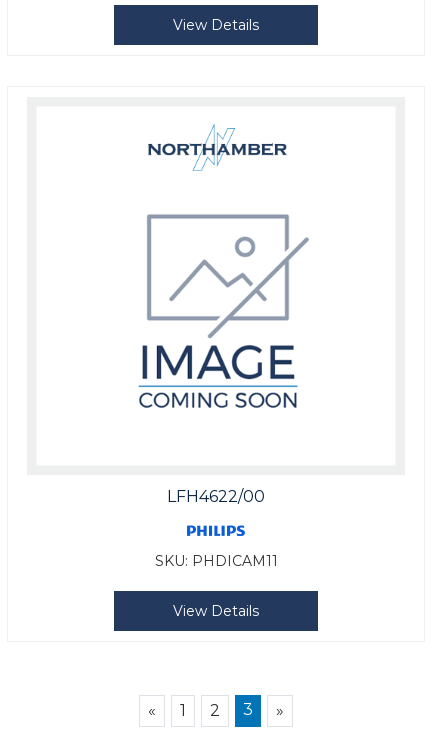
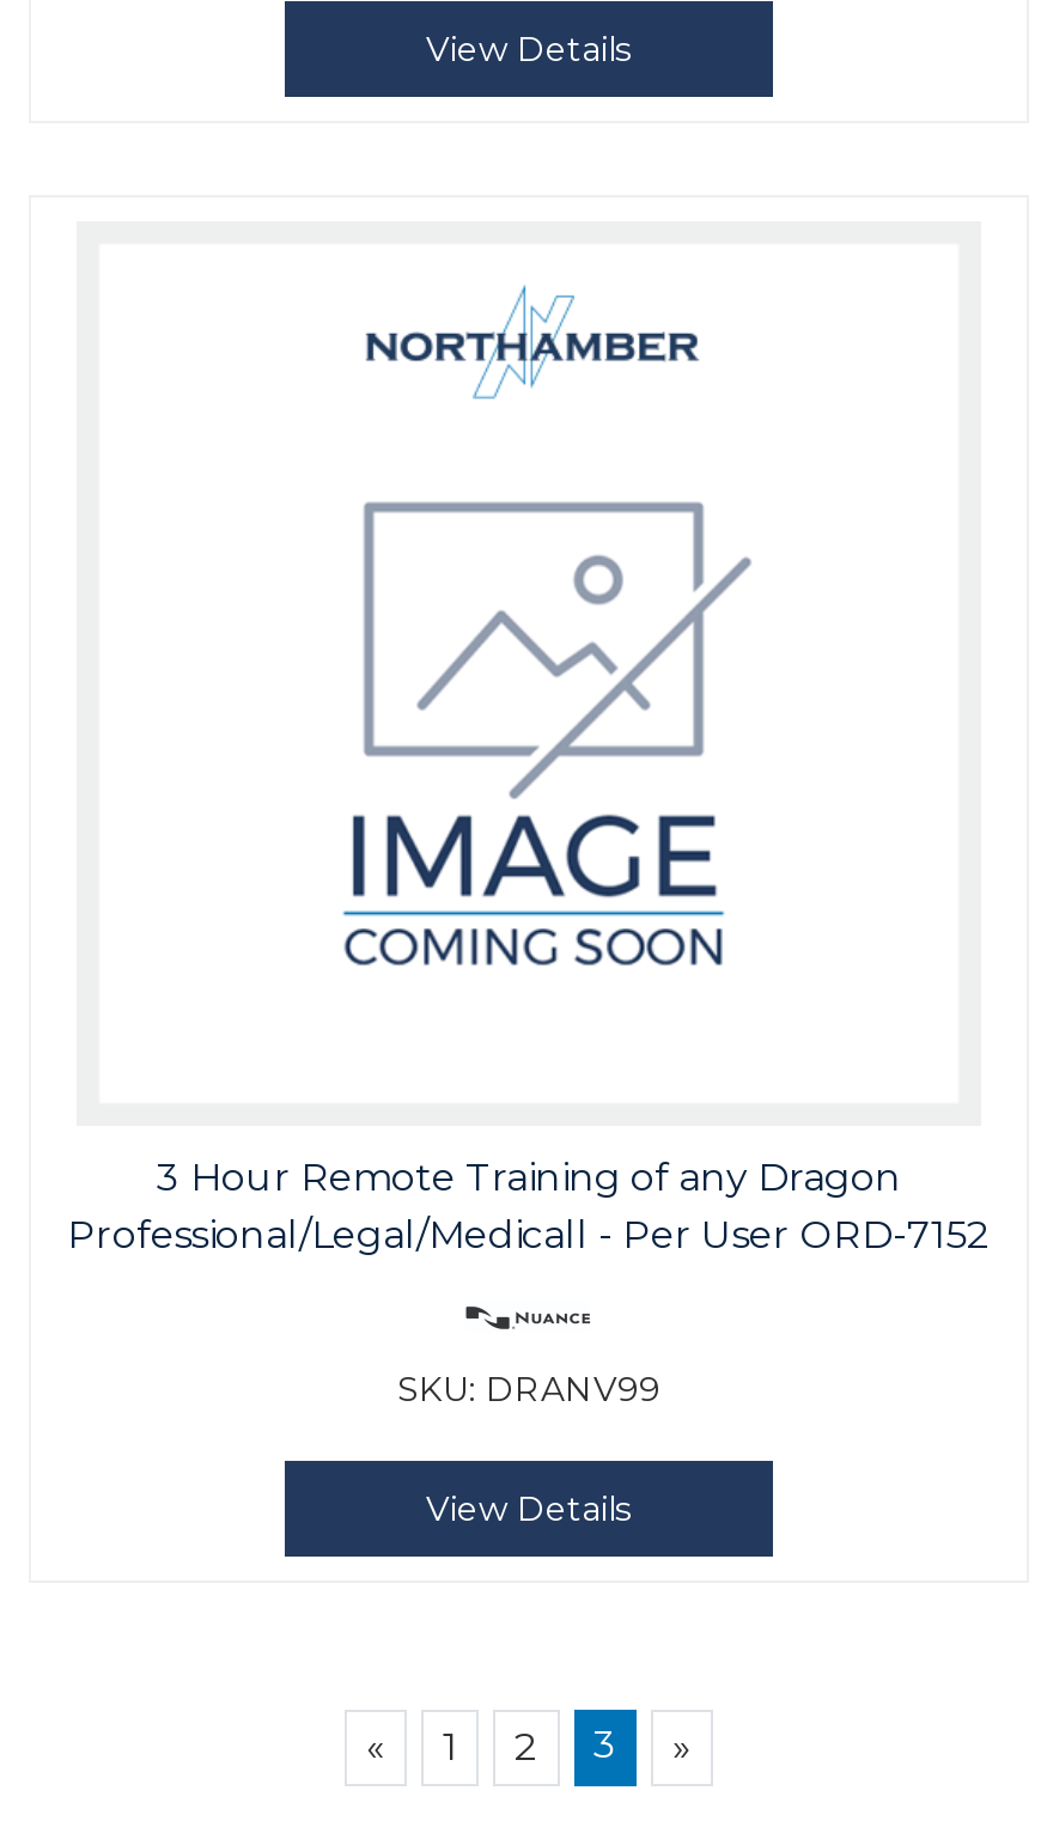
[167,487,265,506] LFH4622/00 -> [67,1155,991,1258] 3 Hour Remote Training of any Dragon | Professional/Legal/Medicall - Per User ORD-7152
[154,552,277,570] SKU: PHDICAM11 -> [397,1368,660,1411] SKU: DRANV99

